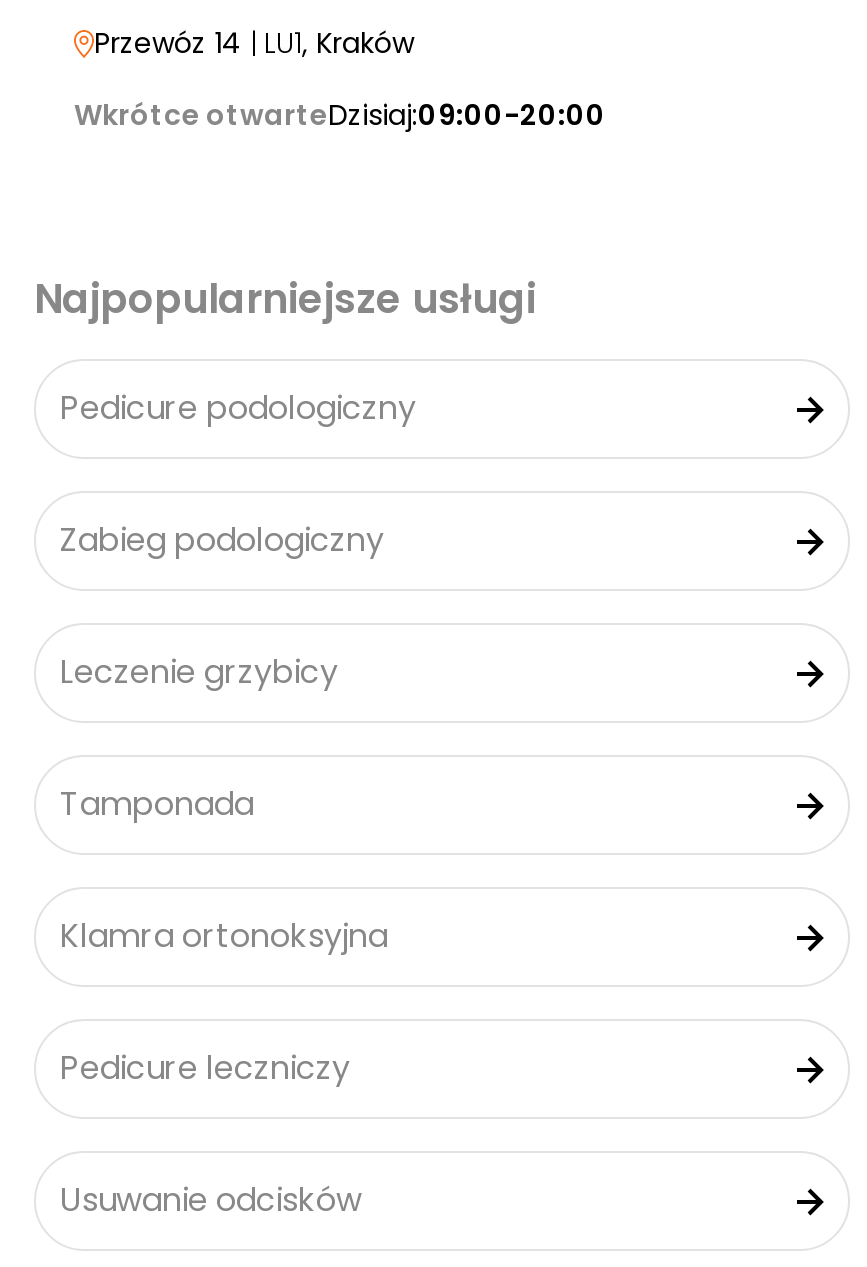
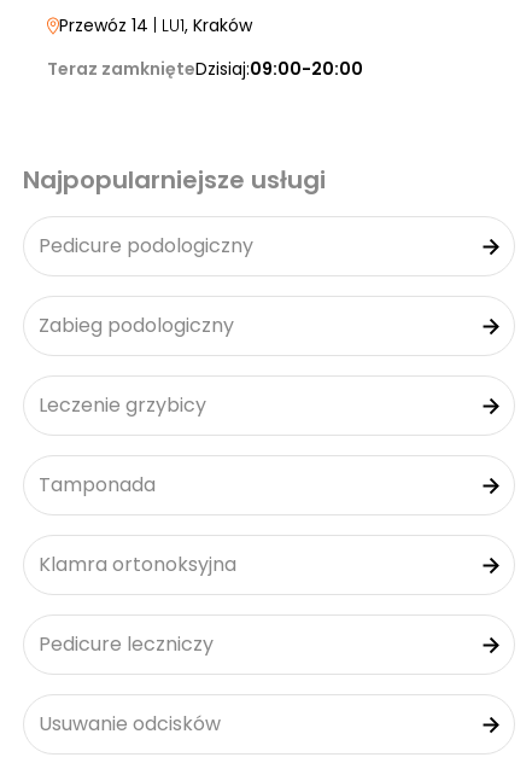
[74,95,606,135] Wkrótce otwarteDzisiaj:09:00-20:00 -> [47,57,363,81] Teraz zamknięteDzisiaj:09:00-20:00

